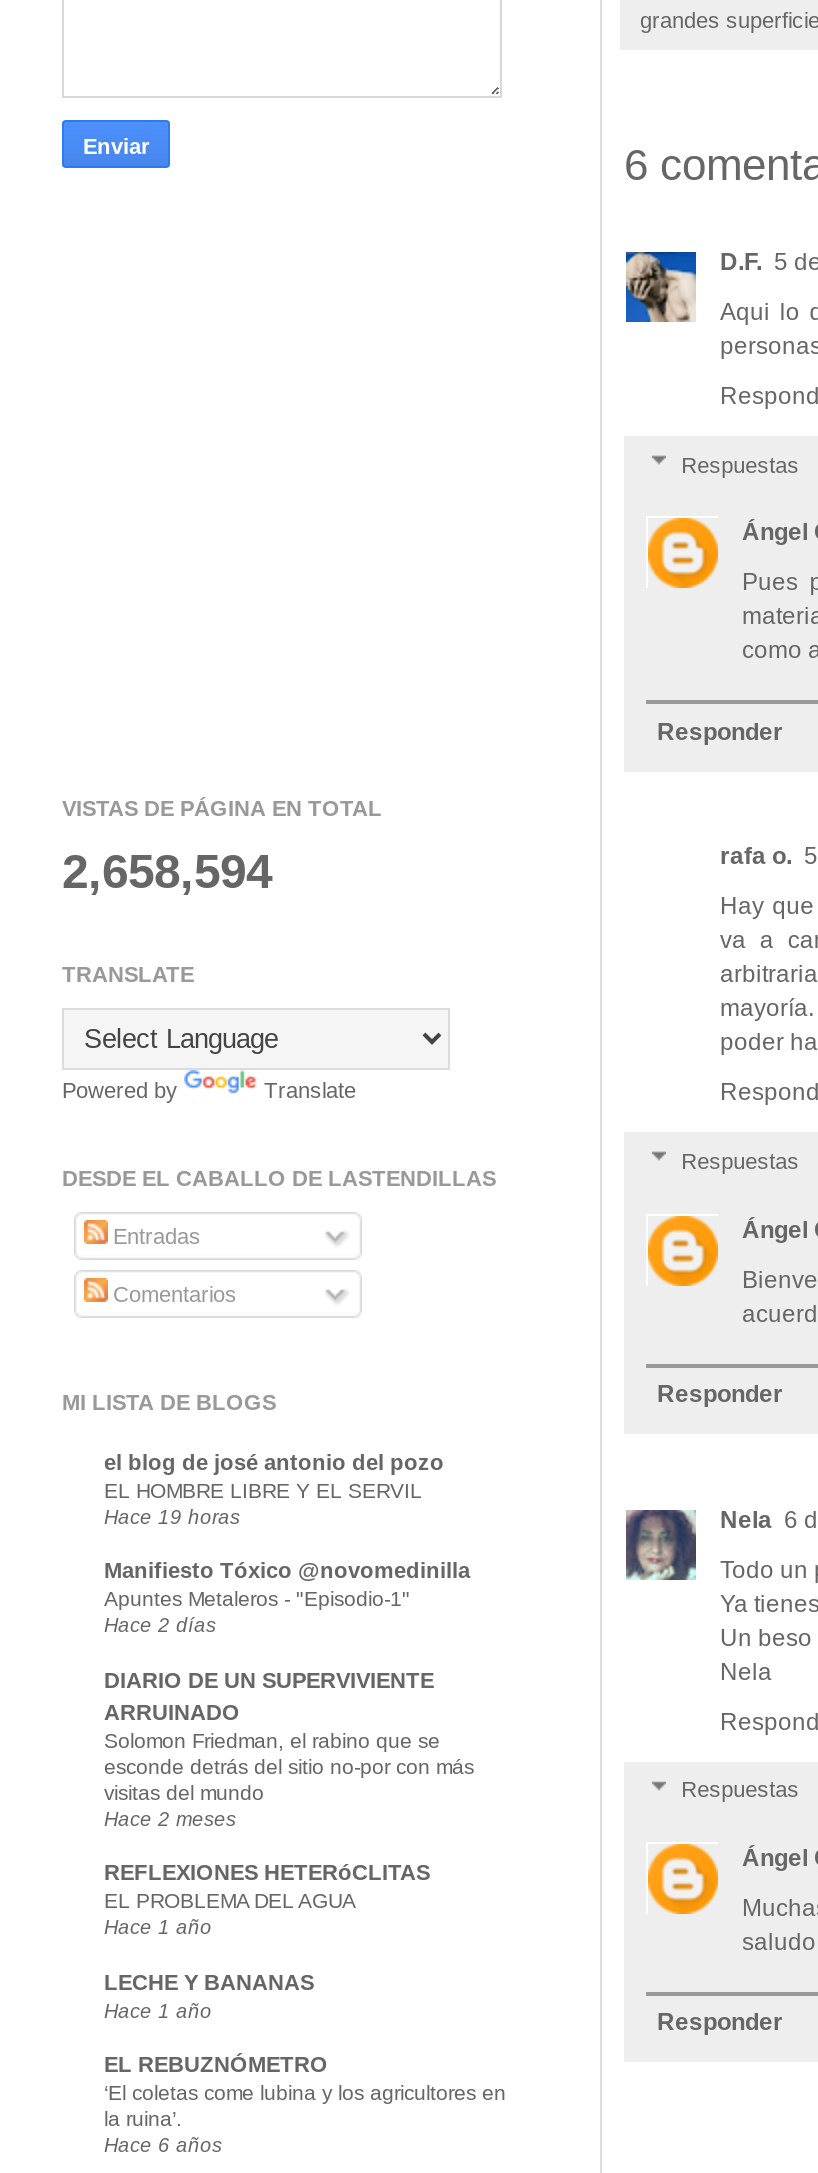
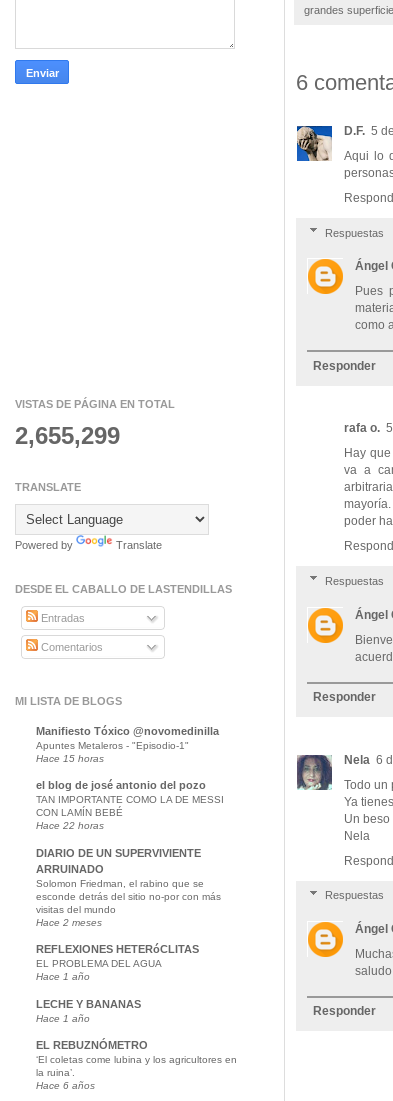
[62,844,272,898] 2,658,594 -> [15,422,120,449] 2,655,299
moved [104,1449,444,1473] -> [36,779,206,791]: el blog de josé antonio del pozo
[104,1479,422,1527] EL HOMBRE LIBRE Y EL SERVIL | Hace 19 horas -> none
moved [104,1558,470,1610] -> [36,724,219,750]: Manifiesto Tóxico @novomedinilla | Apuntes Metaleros - "Episodio-1"
[104,1614,216,1636] Hace 2 días -> [36,752,224,831] Hace 15 horas | TAN IMPORTANTE COMO LA DE MESSI | CON LAMÍN BEBÉ | Hace 22 horas

